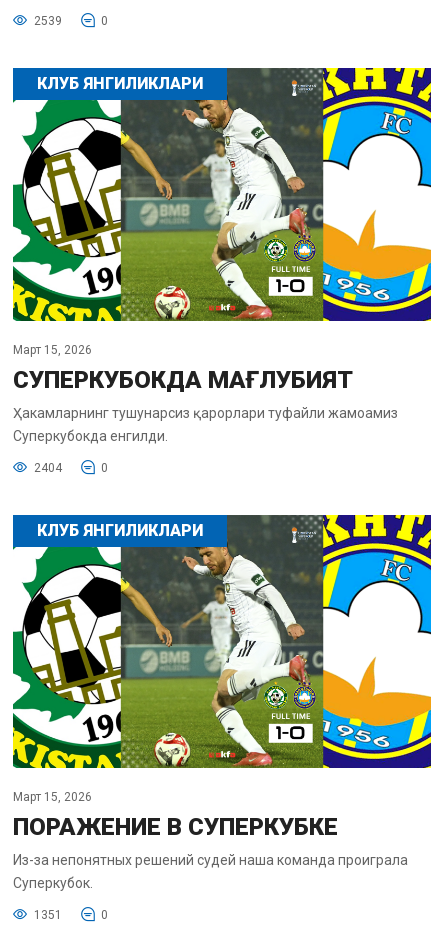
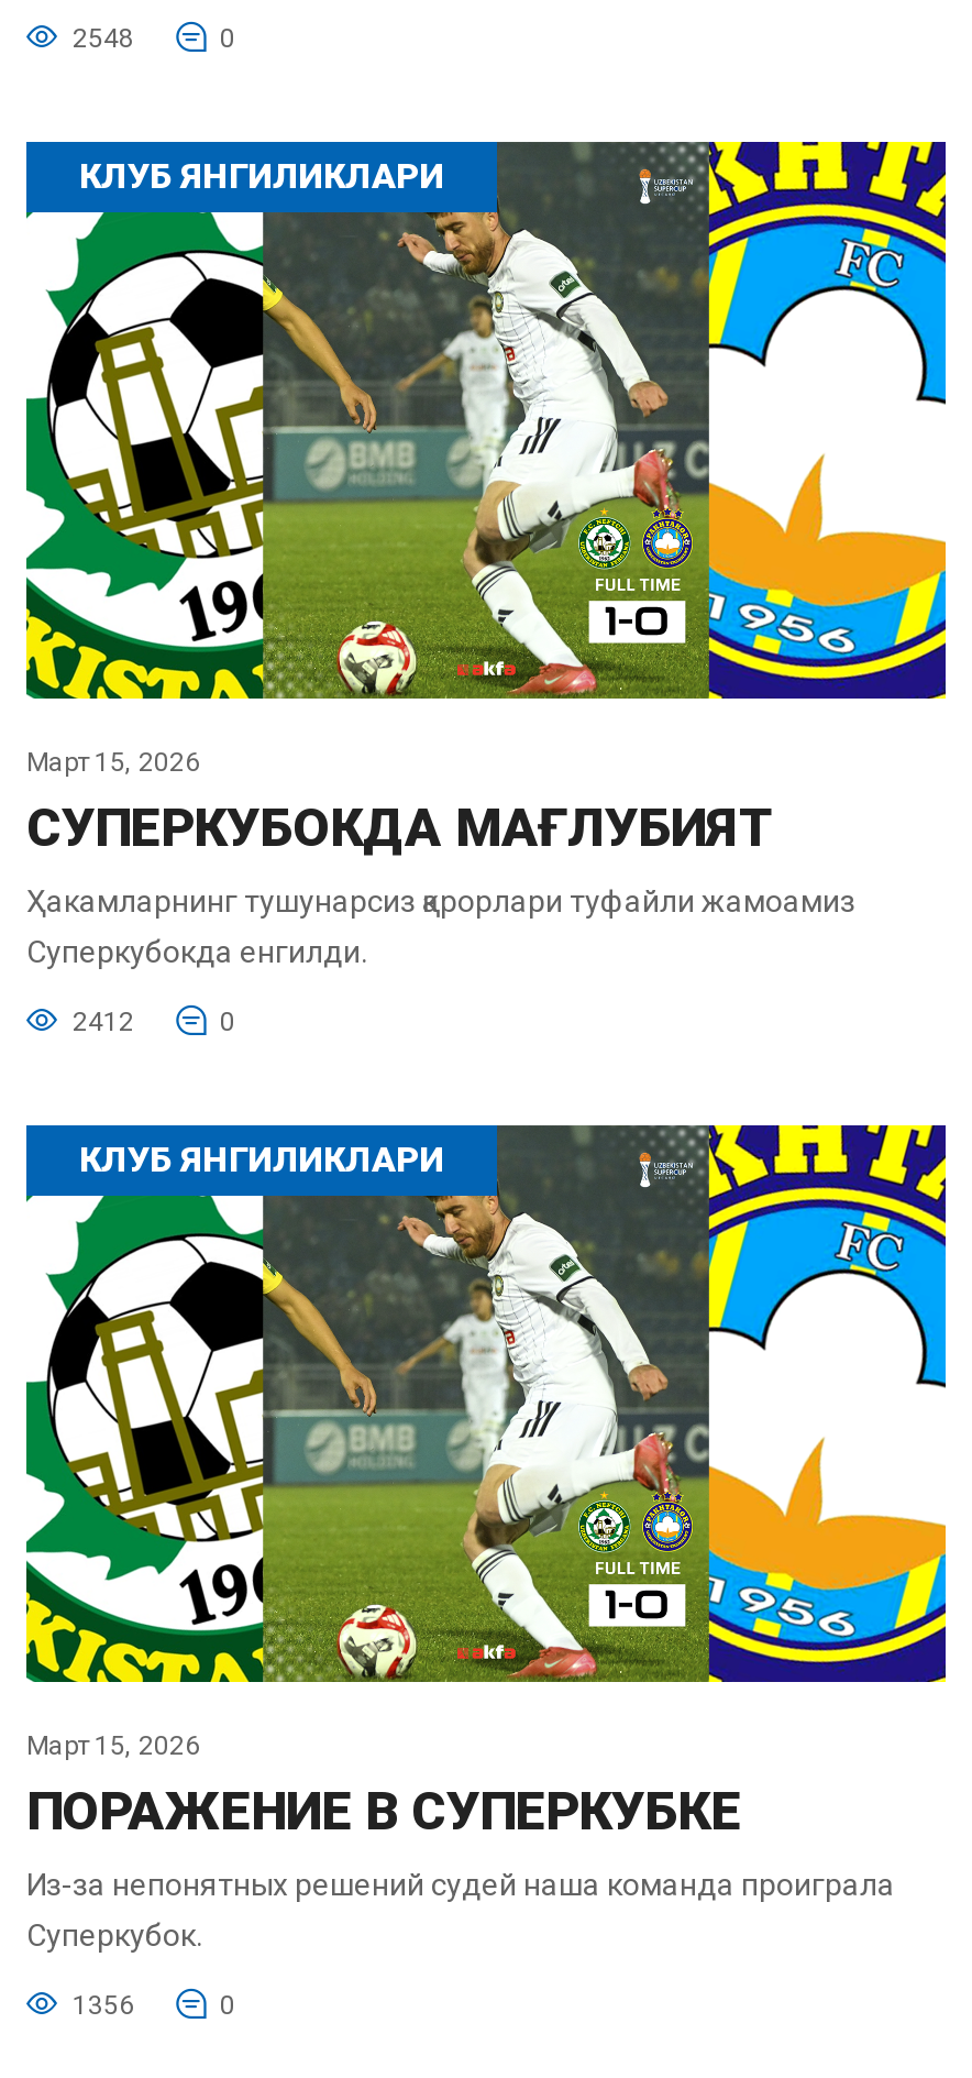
[34,13,62,27] 2539 -> [73,22,134,53] 2548
[34,461,62,475] 2404 -> [73,1006,134,1036] 2412
[34,908,62,922] 1351 -> [73,1990,134,2020] 1356

